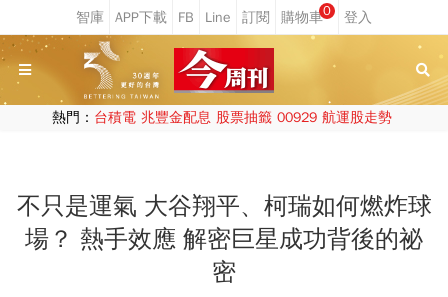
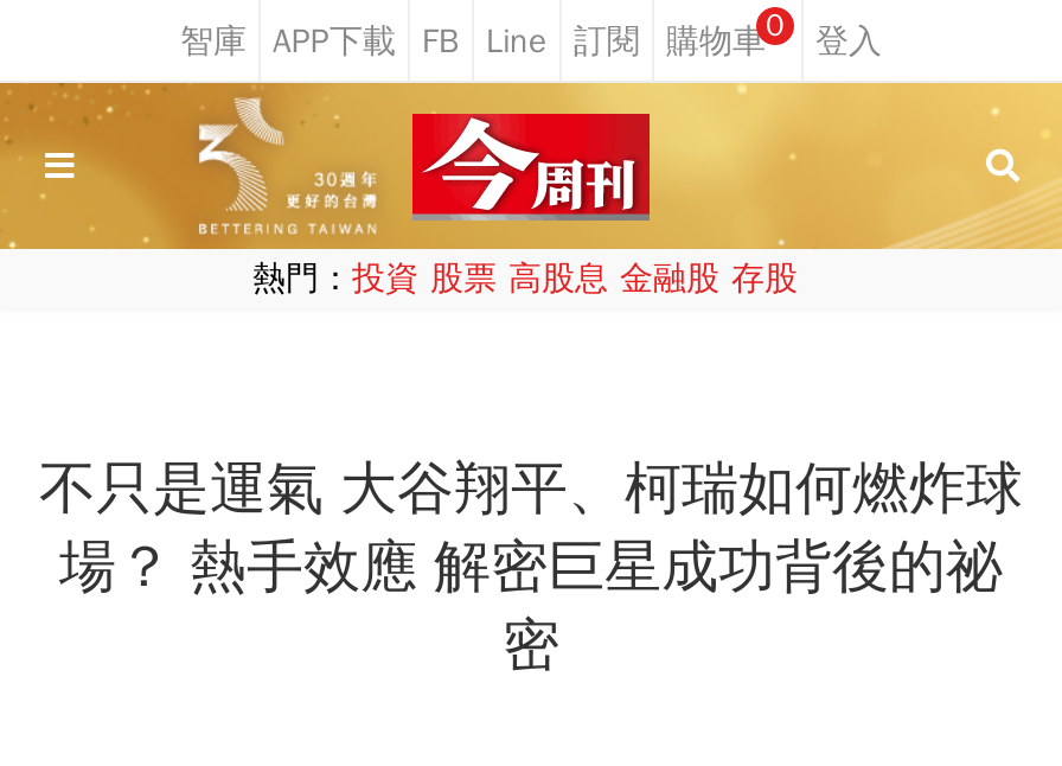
[51,109,391,126] 熱門：台積電 兆豐金配息 股票抽籤 00929 航運股走勢 -> [252,258,798,299] 熱門：投資 股票 高股息 金融股 存股

